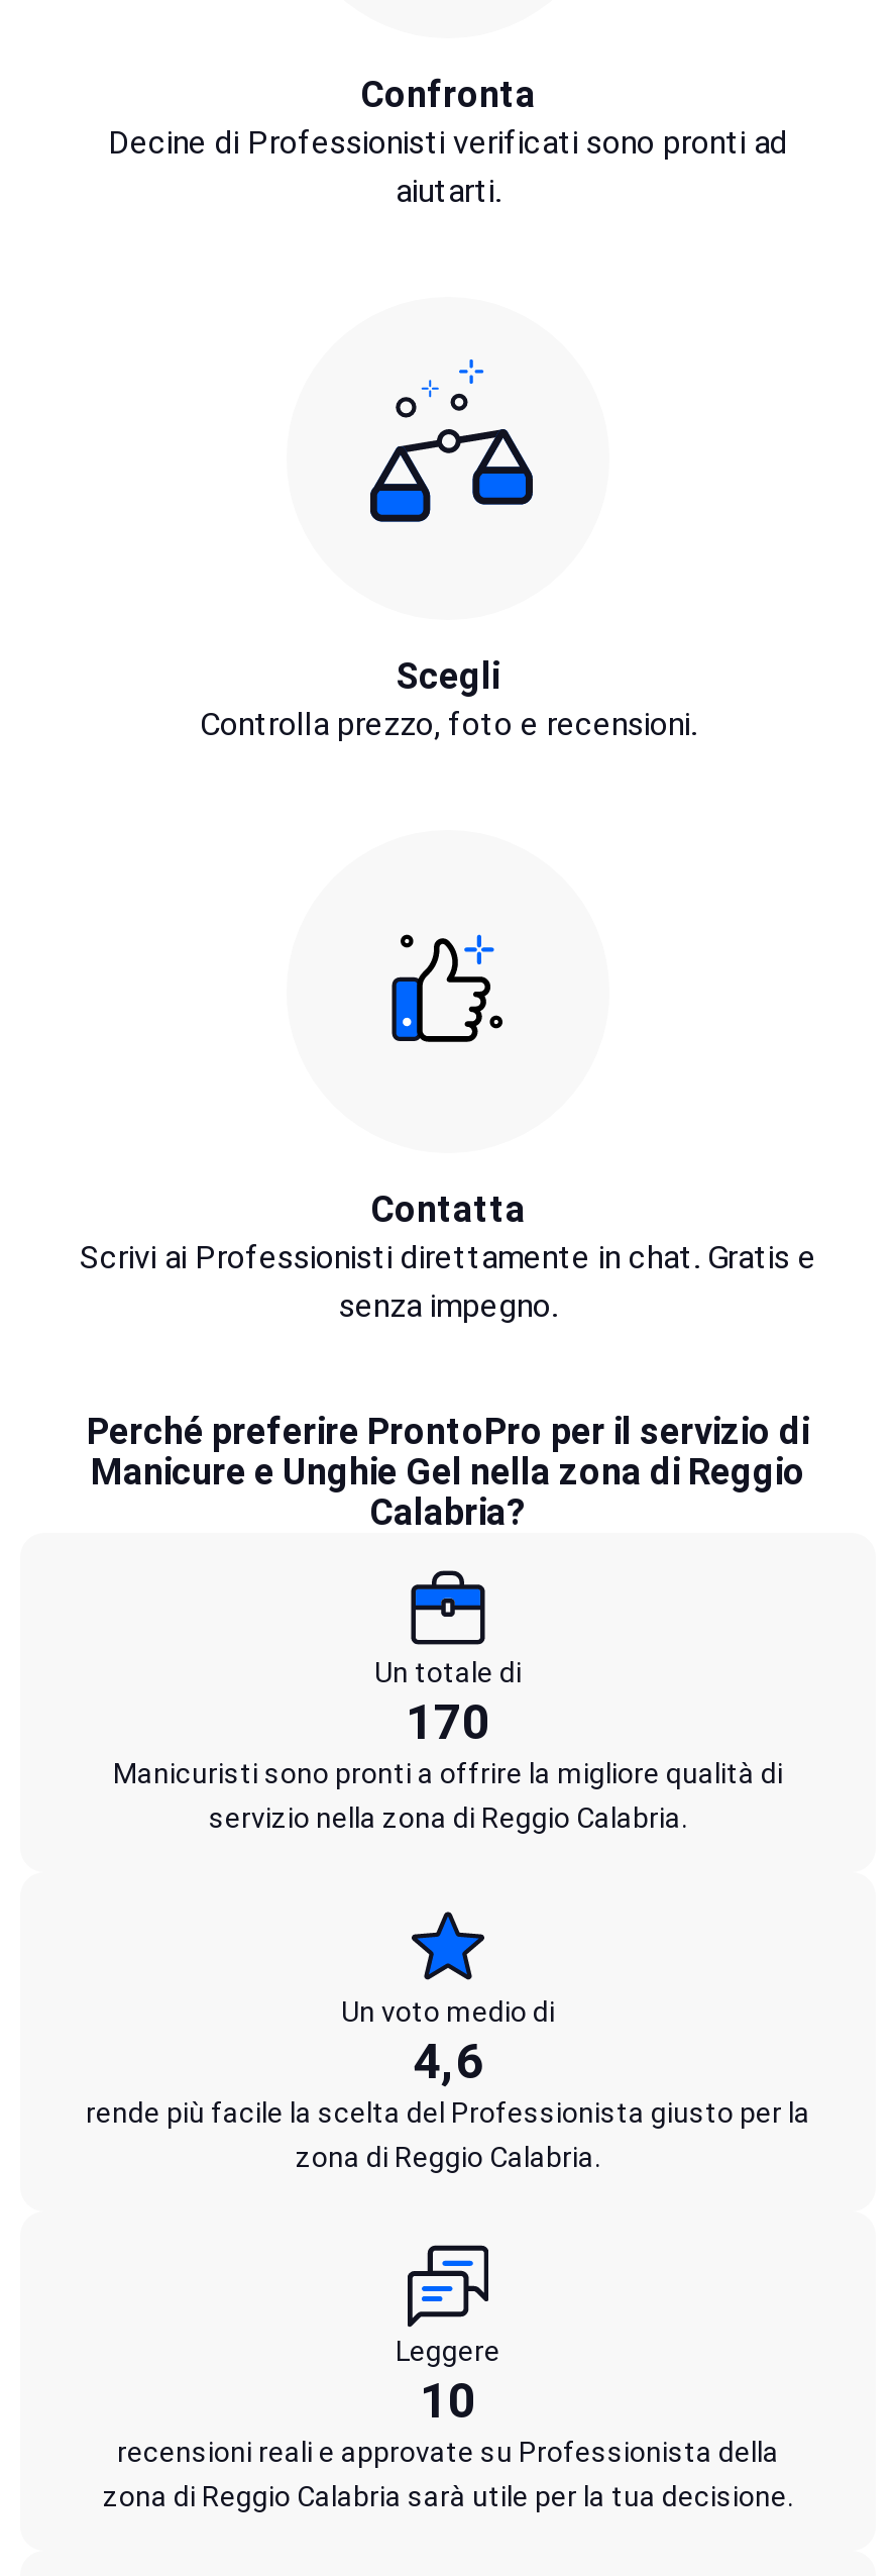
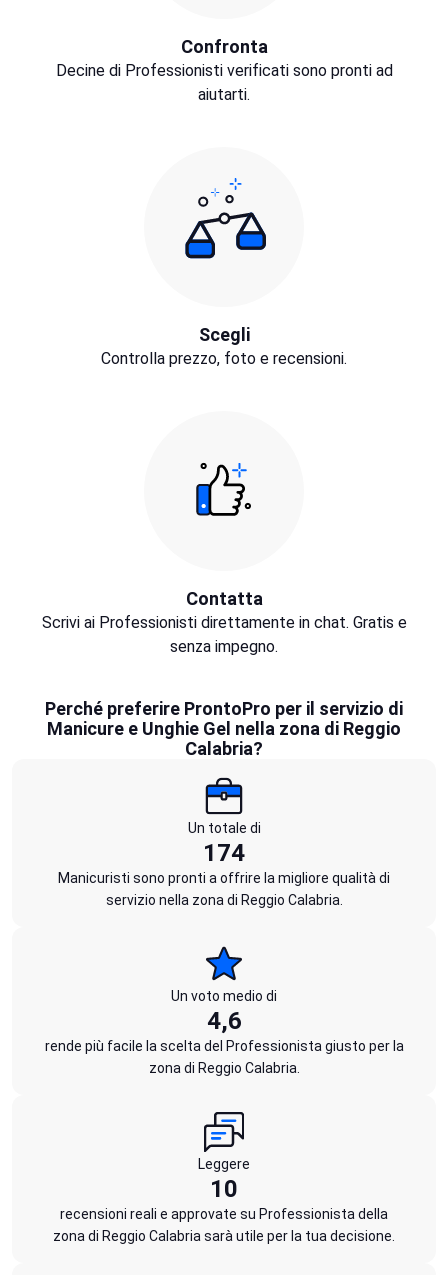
[406,1694,490,1751] 170 -> [203,839,245,867] 174

